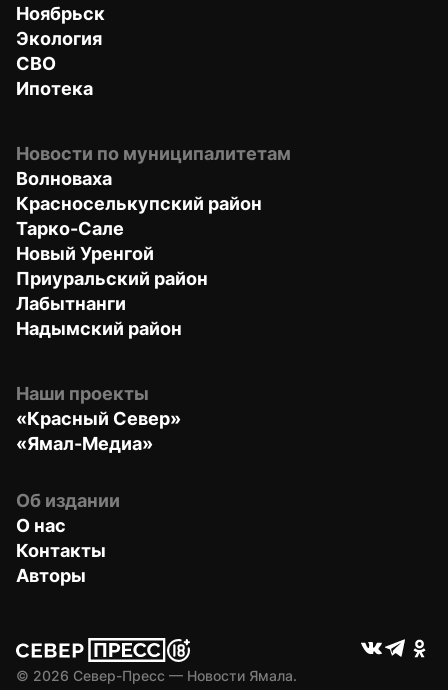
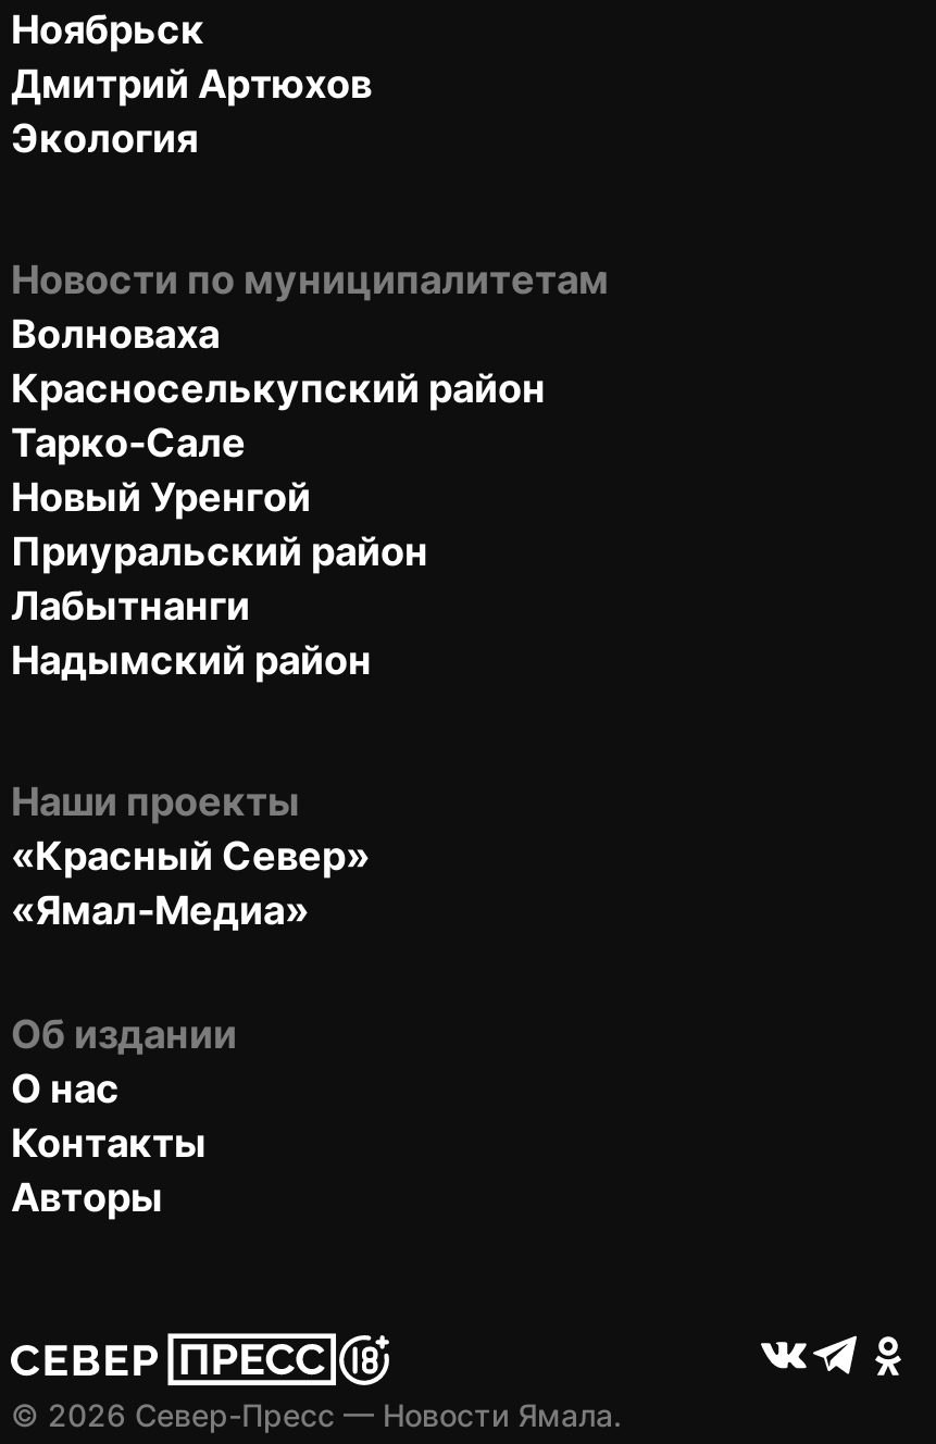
none -> [11,60,372,106] Дмитрий Артюхов
moved [16,28,102,49] -> [11,115,198,160]: Экология
[16,53,93,99] СВО | Ипотека -> none

